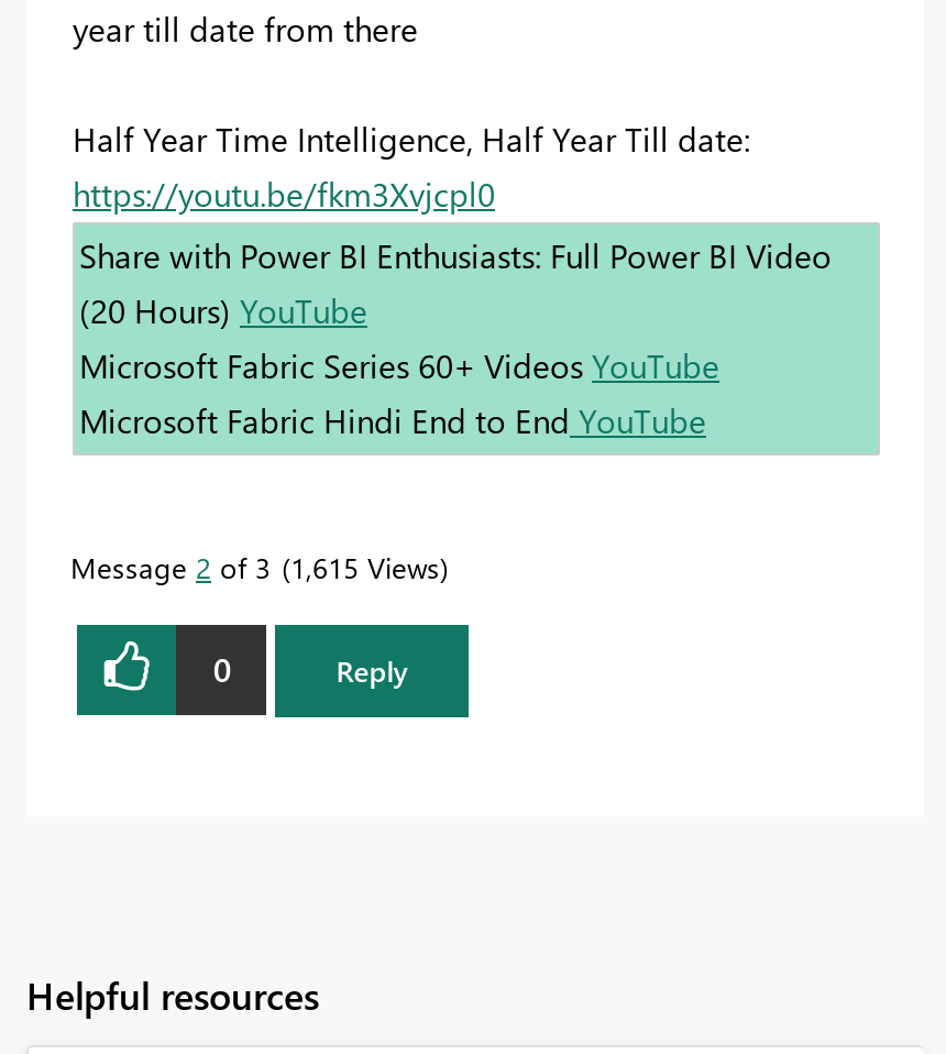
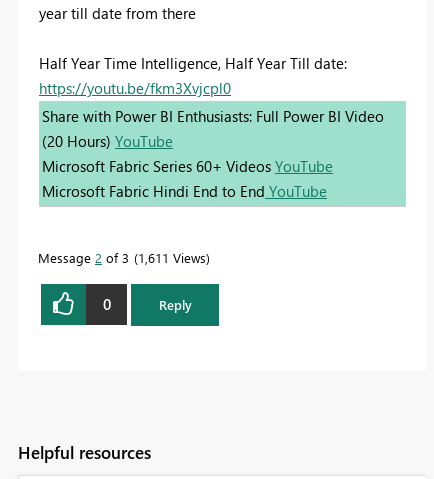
[70,547,440,584] Message 2 of 3 1,615 Views -> [38,248,206,265] Message 2 of 3 1,611 Views

